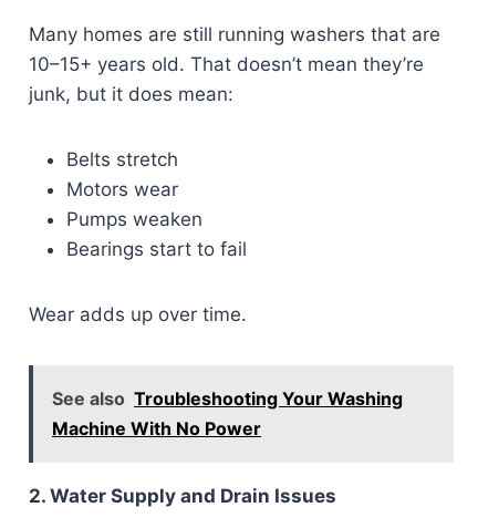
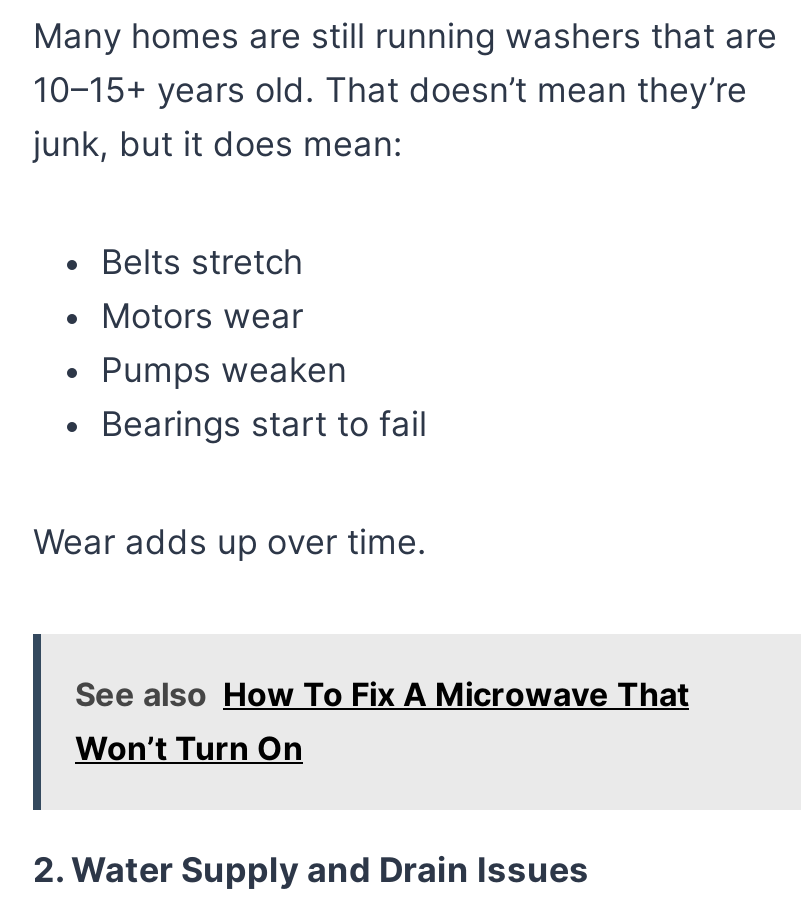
[52,388,403,440] See also Troubleshooting Your Washing | Machine With No Power -> [75,675,689,769] See also How To Fix A Microwave That | Won’t Turn On

